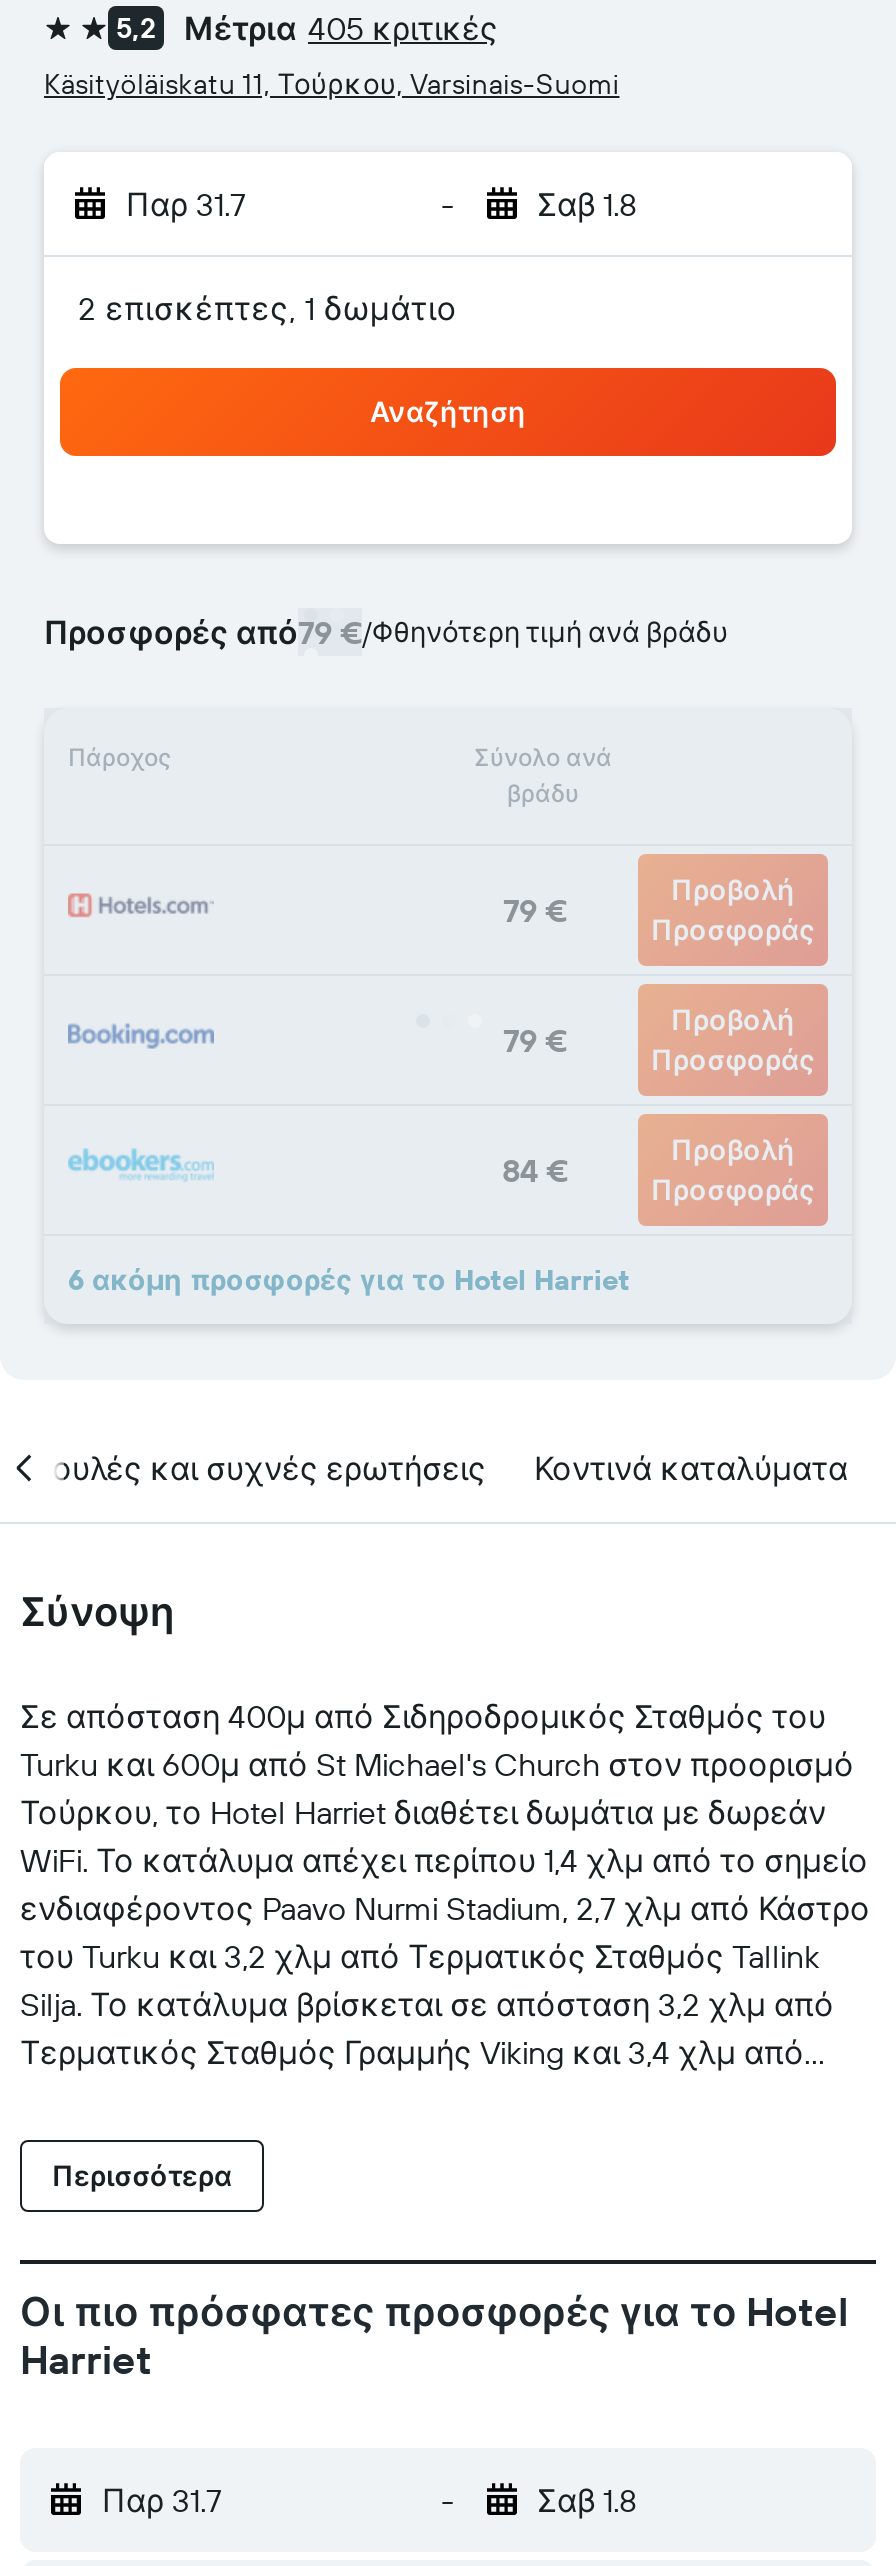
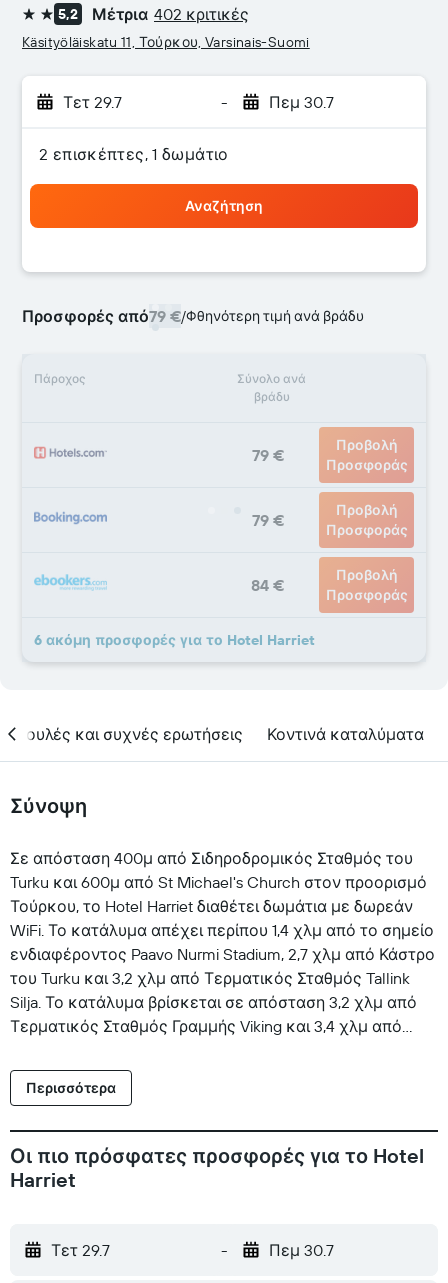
[184,8,498,48] Μέτρια 405 κριτικές -> [92,4,249,24] Μέτρια 402 κριτικές
[126,184,246,224] Παρ 31.7 -> [63,92,122,112] Τετ 29.7
[537,184,637,224] Σαβ 1.8 -> [268,92,333,112] Πεμ 30.7
[102,2480,222,2520] Παρ 31.7 -> [51,1240,110,1260] Τετ 29.7
[537,2480,637,2520] Σαβ 1.8 -> [268,1240,333,1260] Πεμ 30.7

